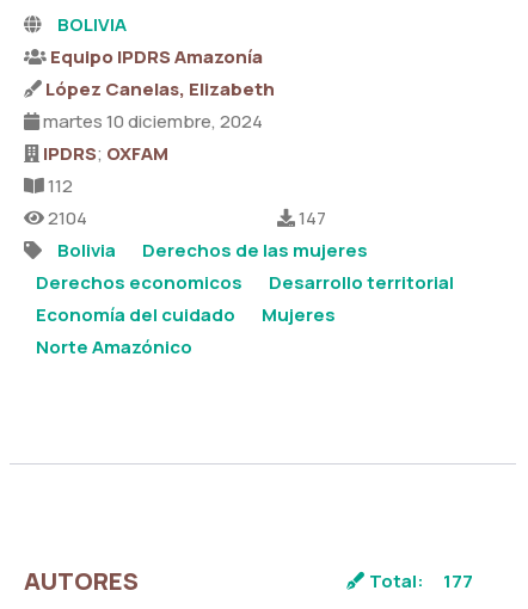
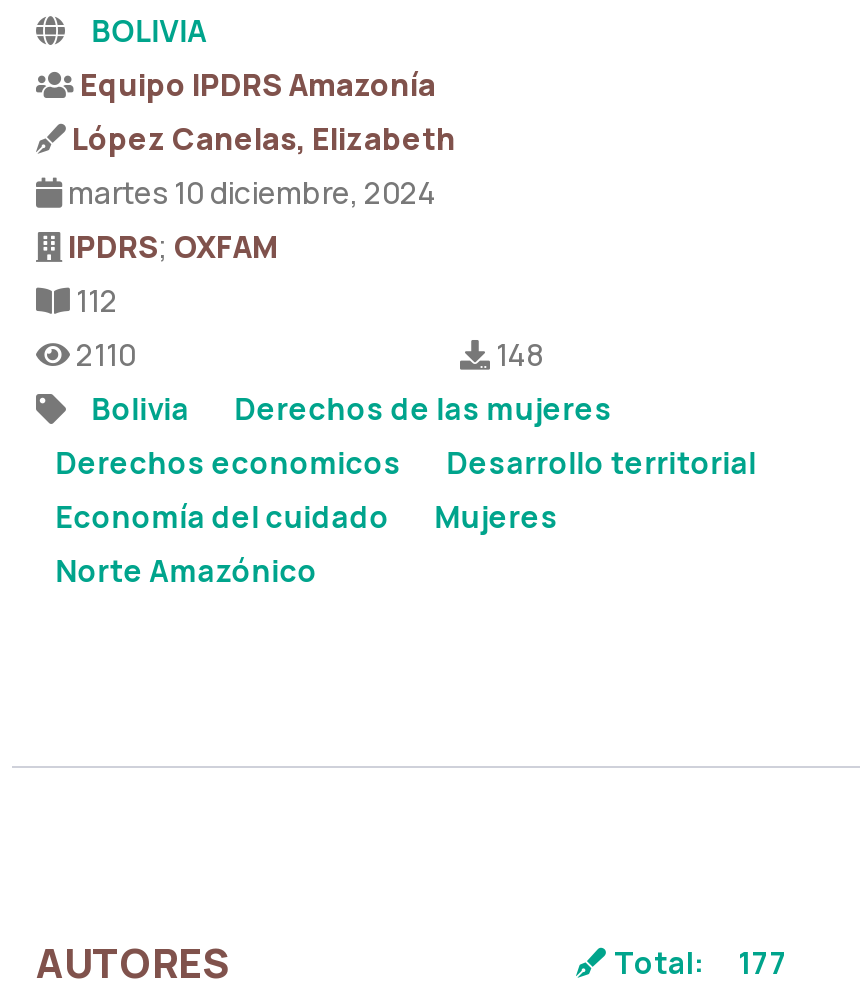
[44,206,87,231] 2104 -> [70,335,136,377] 2110
[299,206,326,231] 147 -> [496,335,544,377] 148

